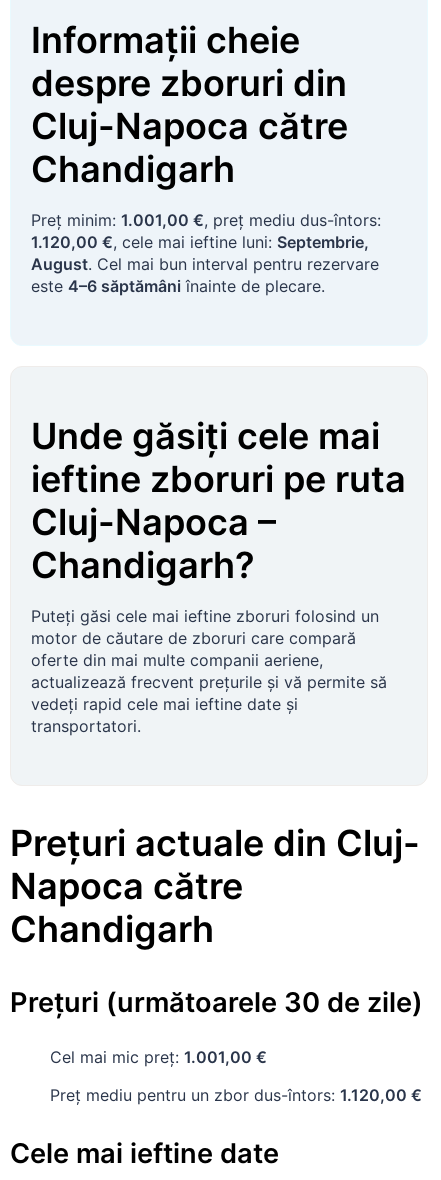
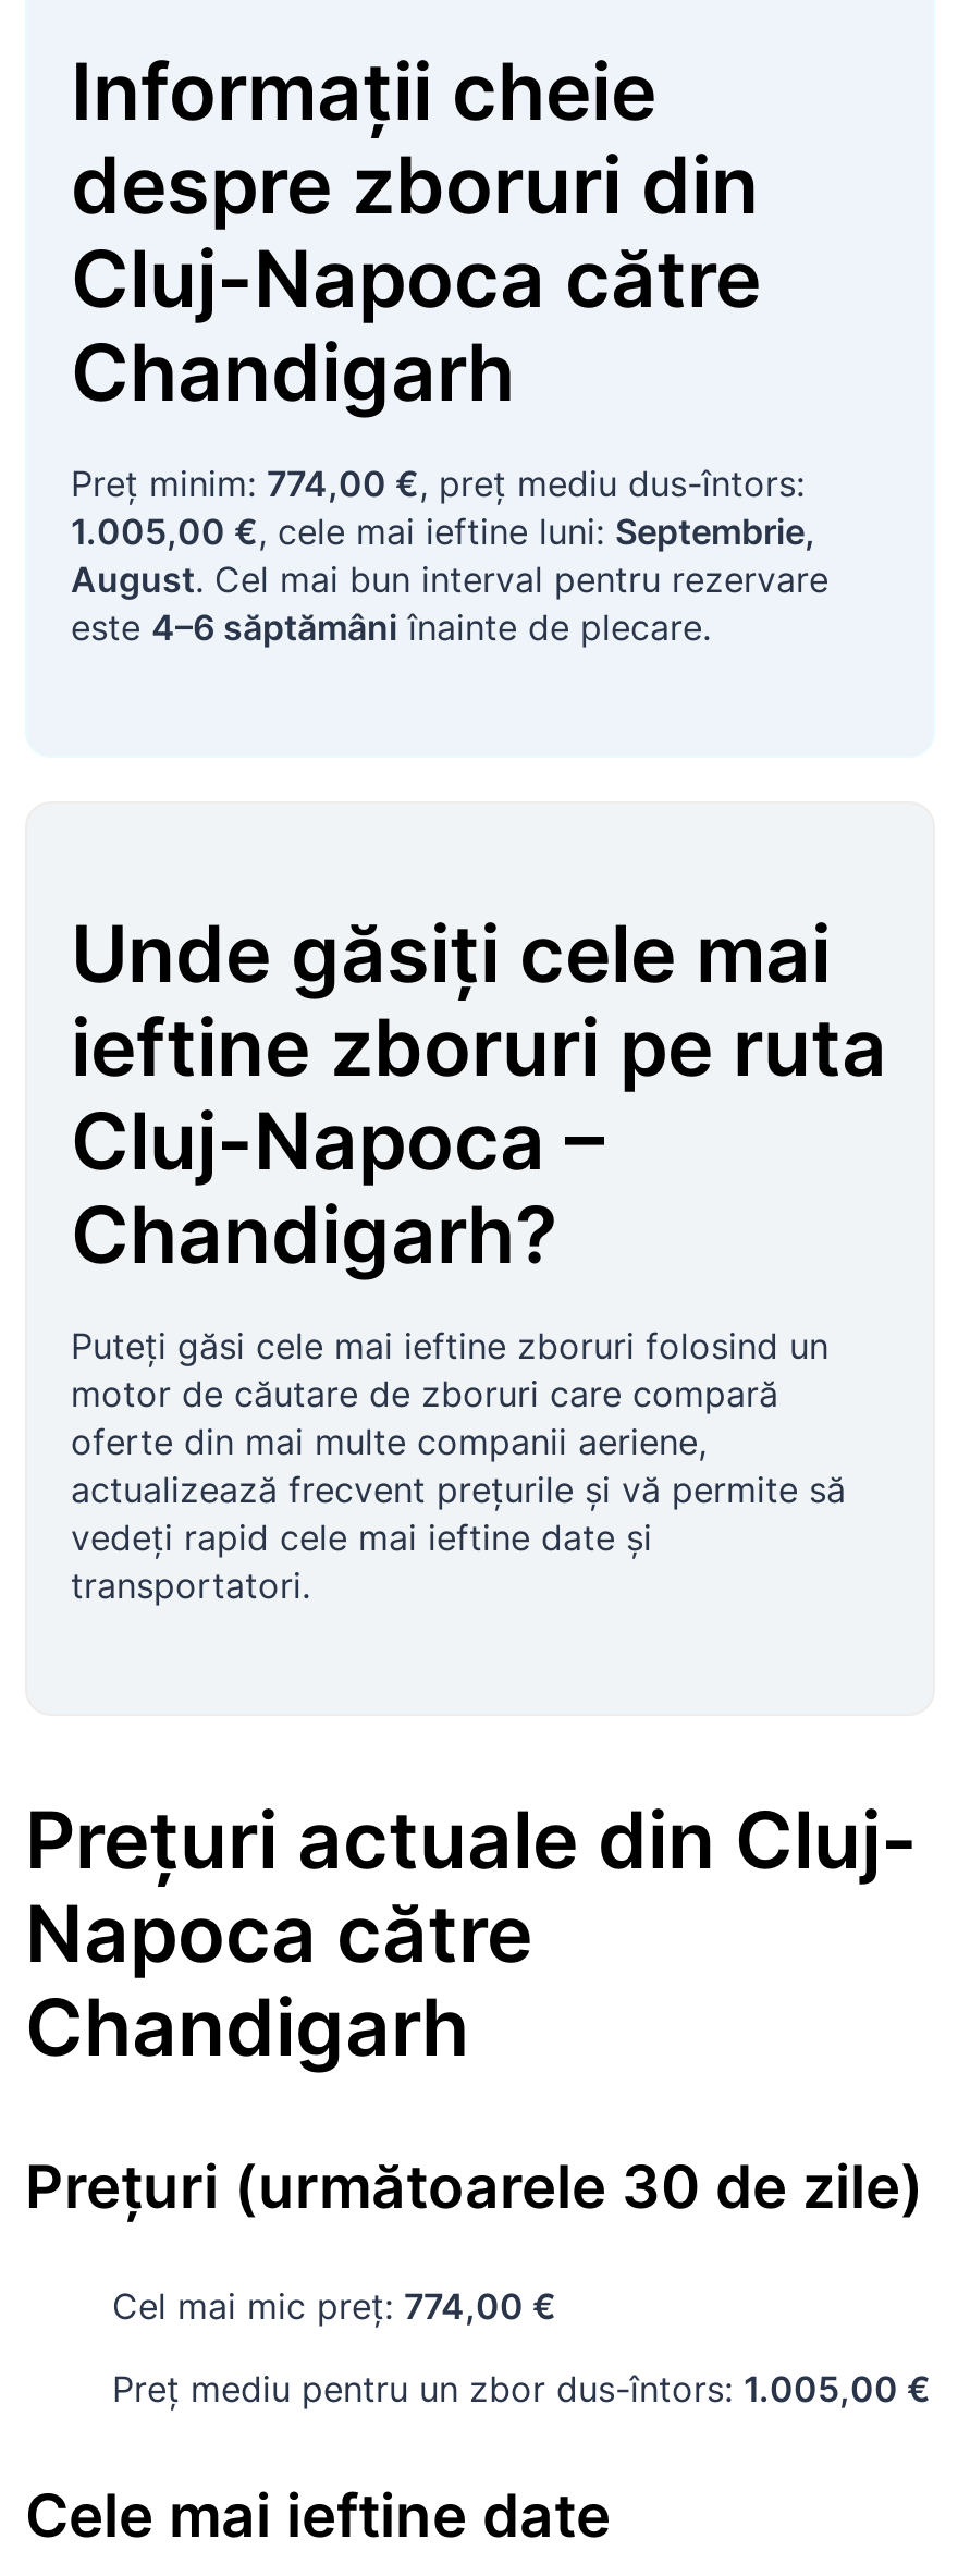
[31,210,381,230] Preț minim: 1.001,00 €, preț mediu dus-întors: -> [71,461,805,505] Preț minim: 774,00 €, preț mediu dus-întors:
[31,232,369,252] 1.120,00 €, cele mai ieftine luni: Septembrie, -> [71,509,815,553] 1.005,00 €, cele mai ieftine luni: Septembrie,
[50,1047,267,1067] Cel mai mic preț: 1.001,00 € -> [112,2285,556,2329] Cel mai mic preț: 774,00 €
[50,1085,422,1105] Preț mediu pentru un zbor dus-întors: 1.120,00 € -> [112,2368,931,2412] Preț mediu pentru un zbor dus-întors: 1.005,00 €

